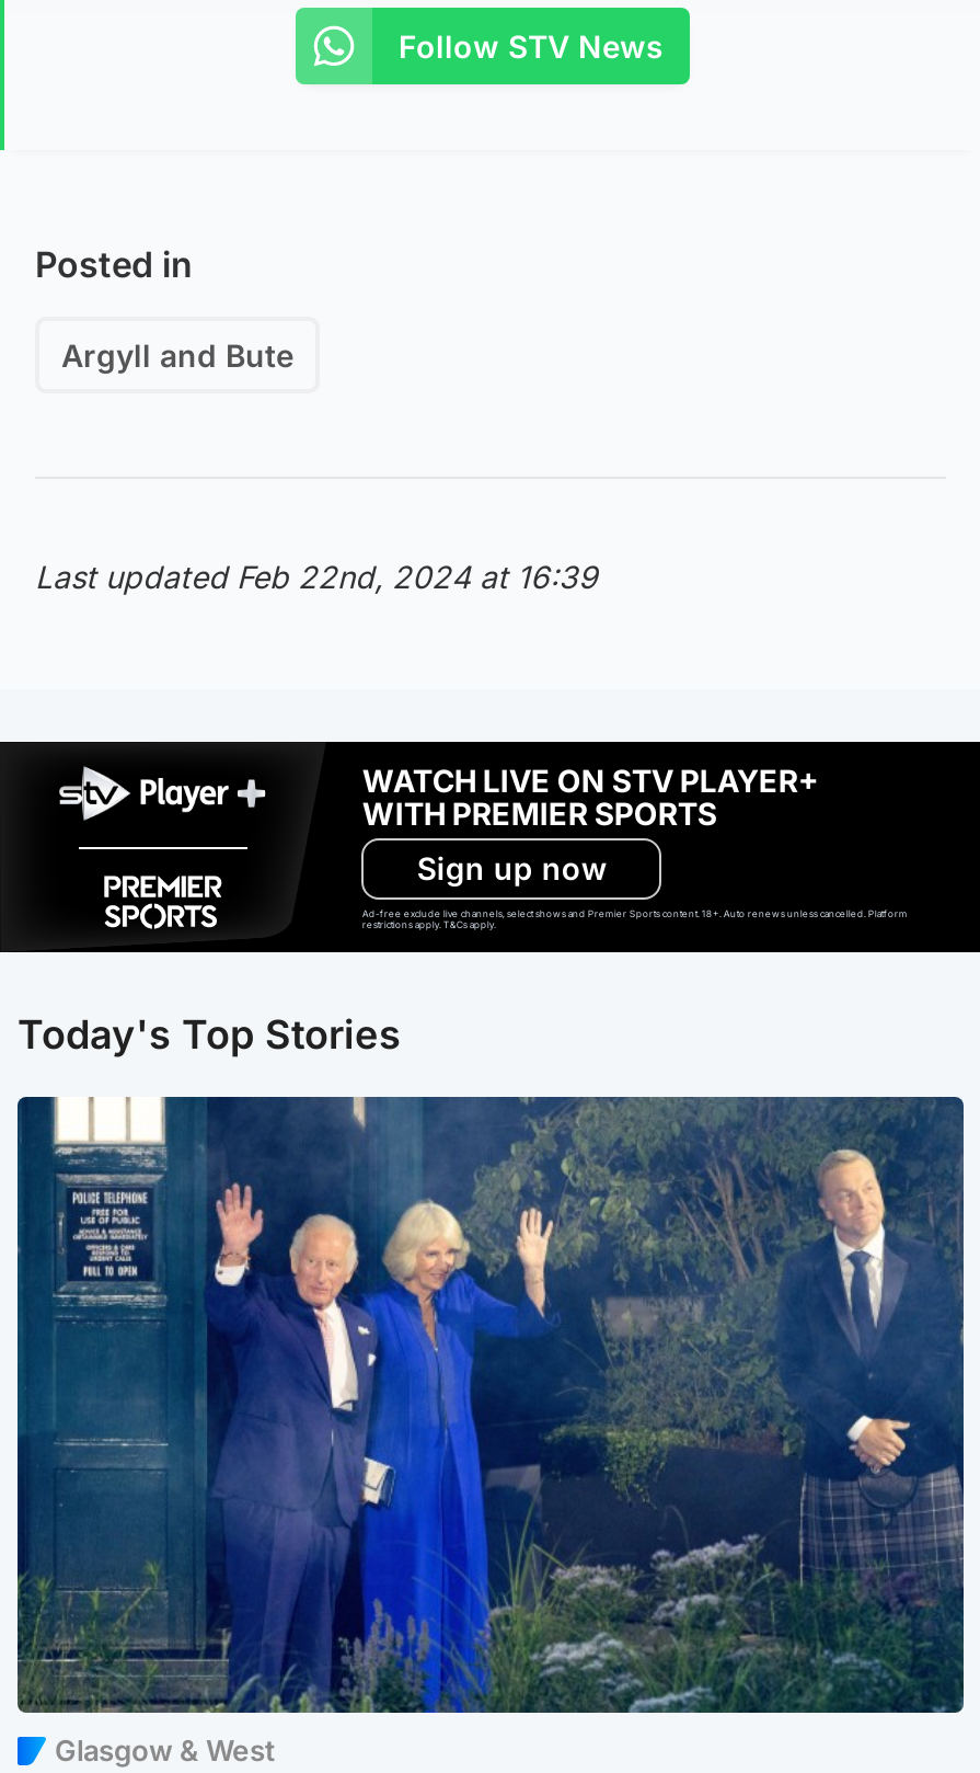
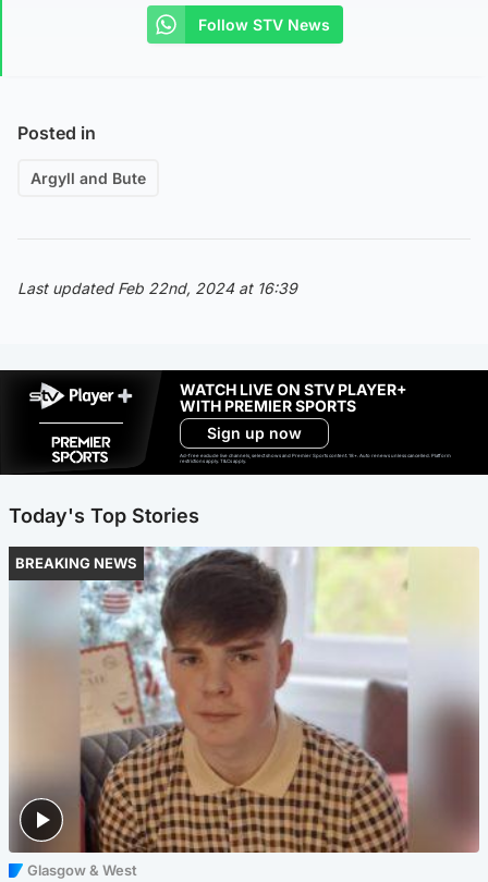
none -> [15,554,137,572] BREAKING NEWS
[15,1094,966,1716] [image] -> [9,546,480,854] [image]

